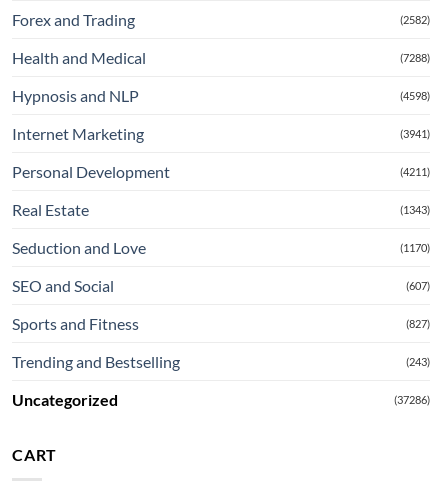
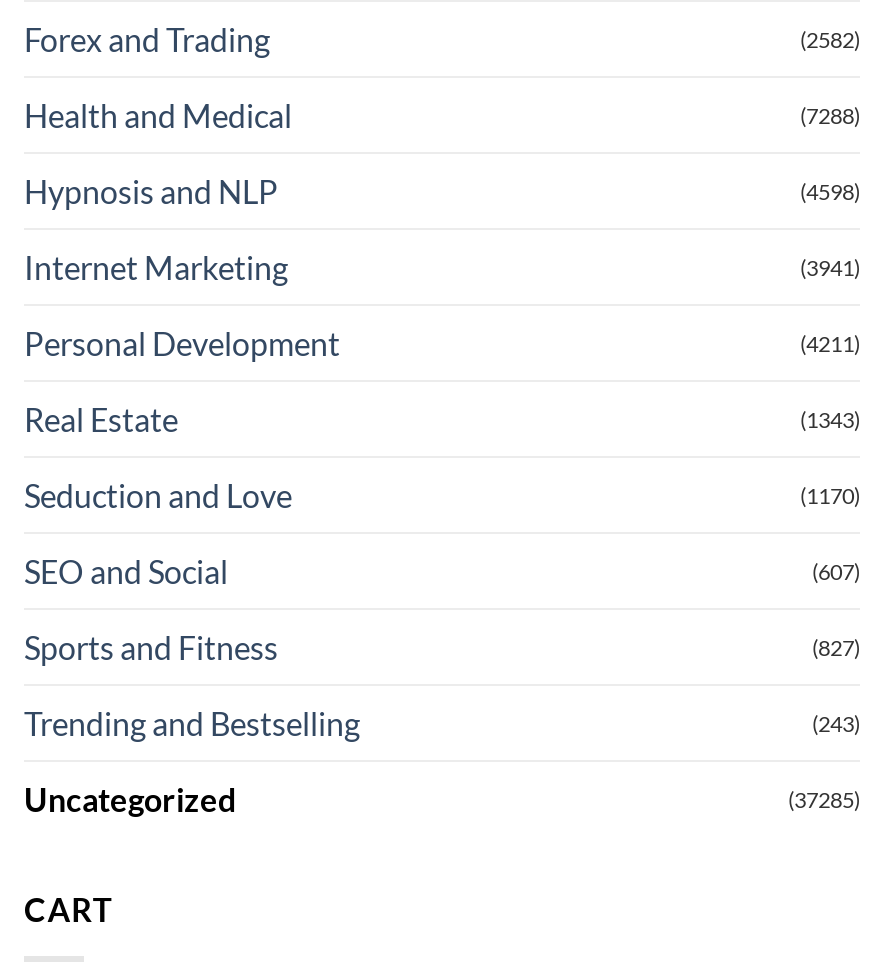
[394,393,430,406] (37286) -> [788,787,860,813] (37285)

